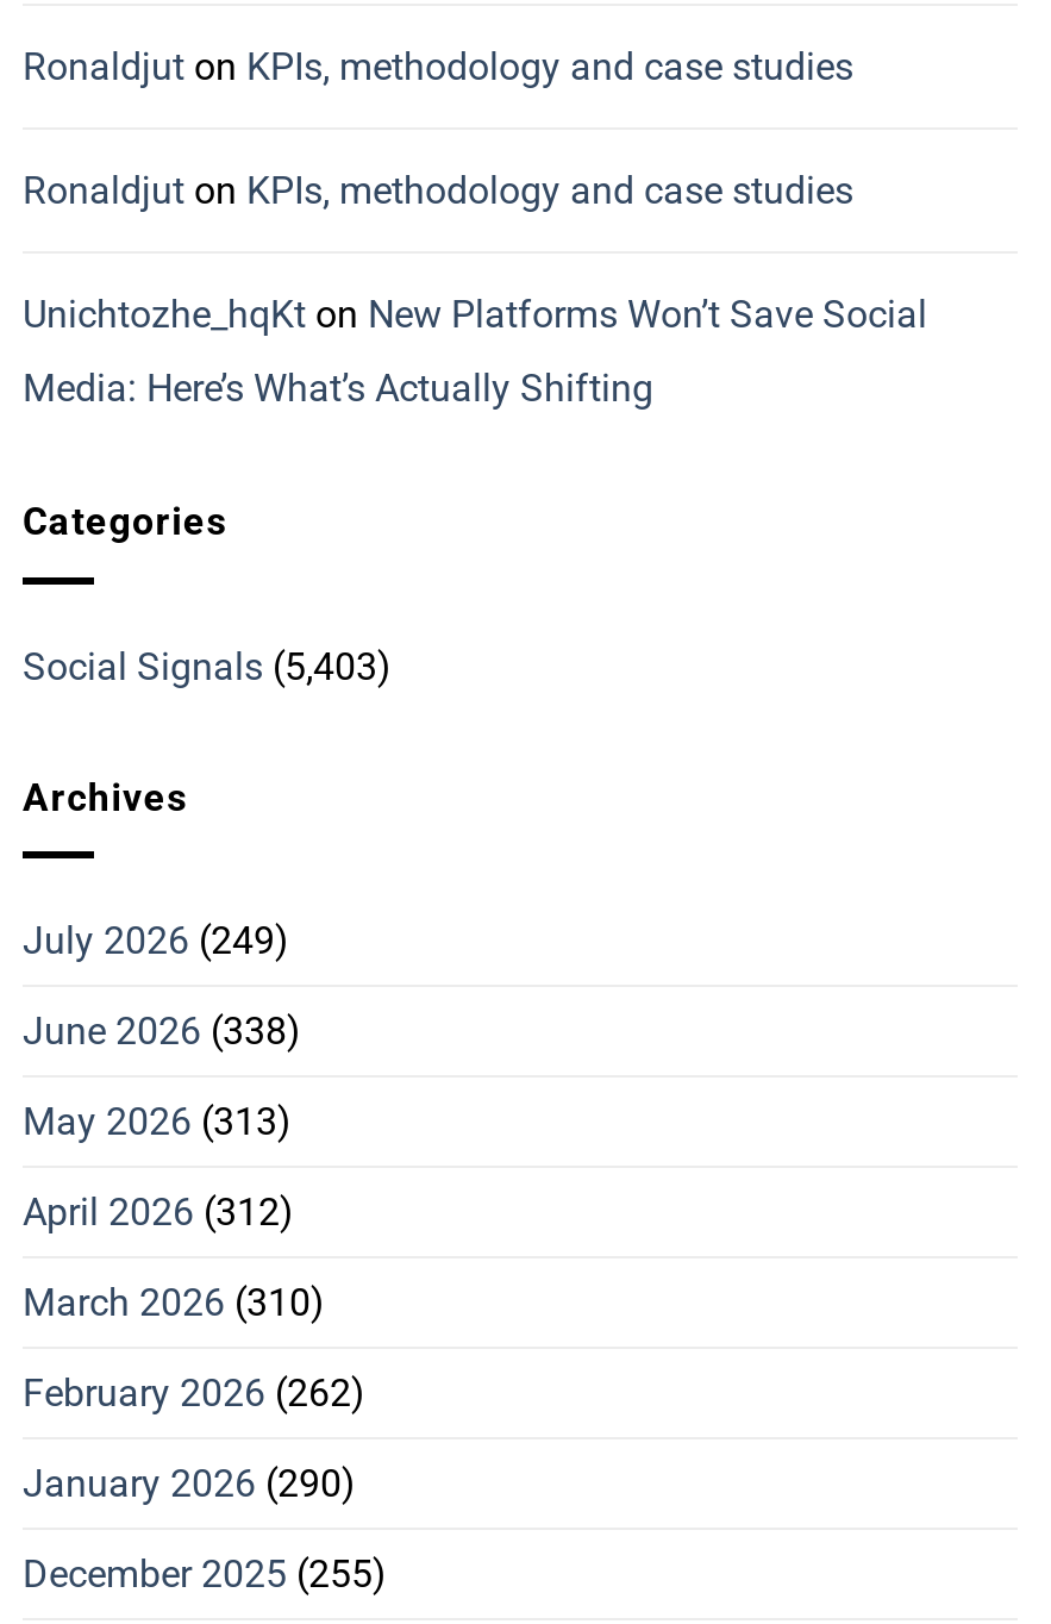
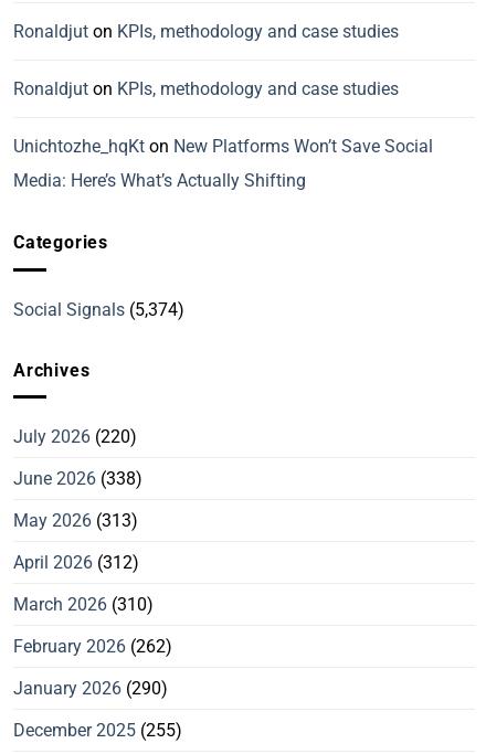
[23,643,392,688] Social Signals (5,403) -> [13,299,184,320] Social Signals (5,374)
[23,918,289,964] July 2026 (249) -> [13,426,137,447] July 2026 (220)

